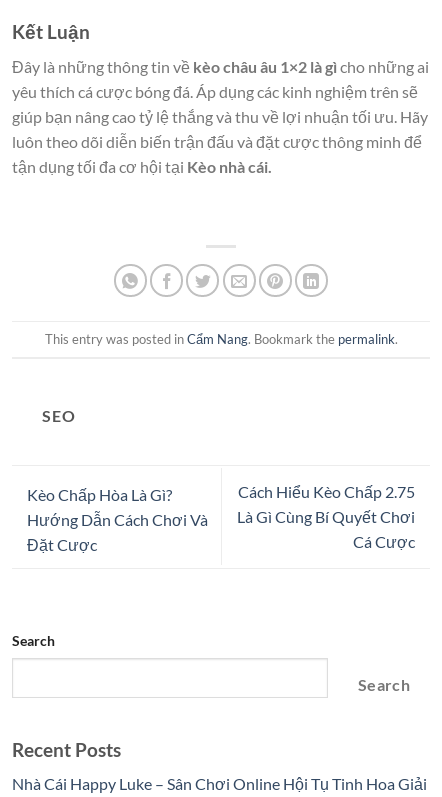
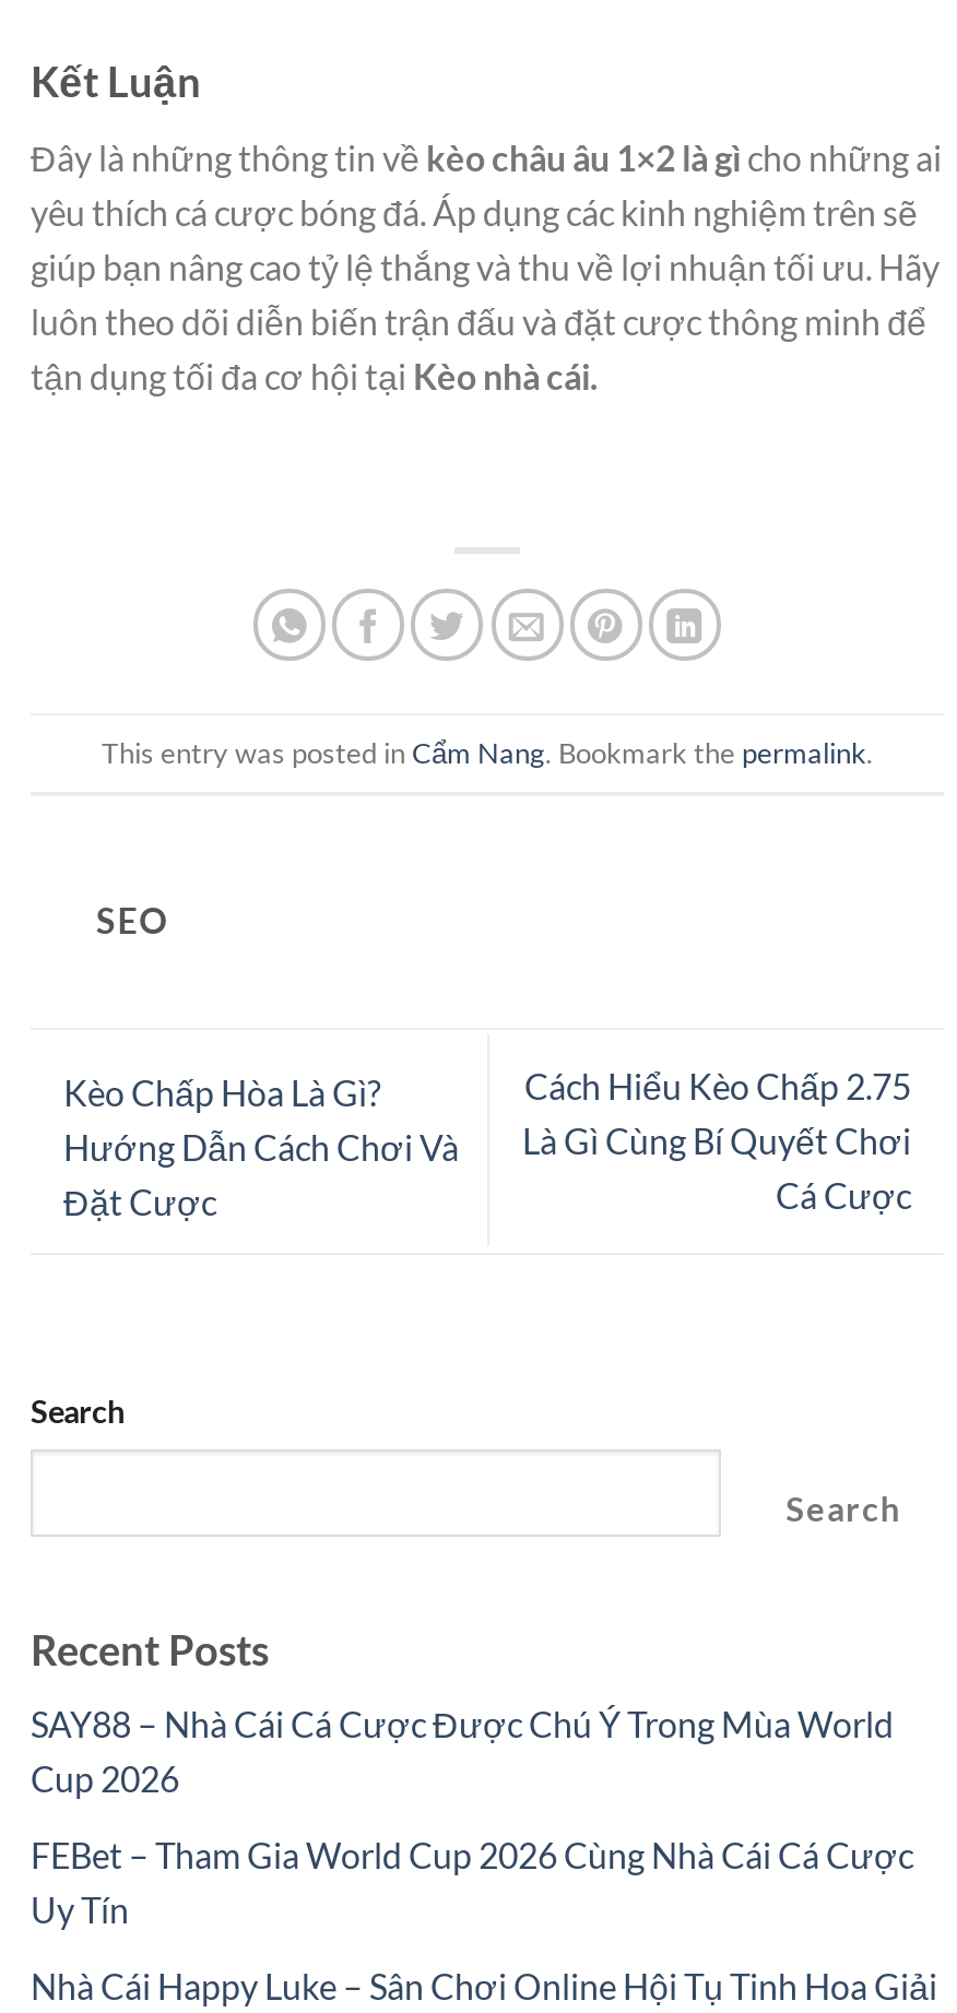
none -> [31,1703,913,1930] SAY88 – Nhà Cái Cá Cược Được Chú Ý Trong Mùa World | Cup 2026 | FEBet – Tham Gia World Cup 2026 Cùng Nhà Cái Cá Cược | Uy Tín

